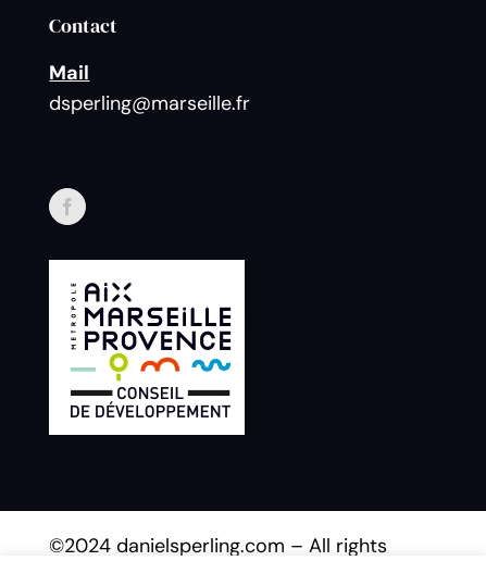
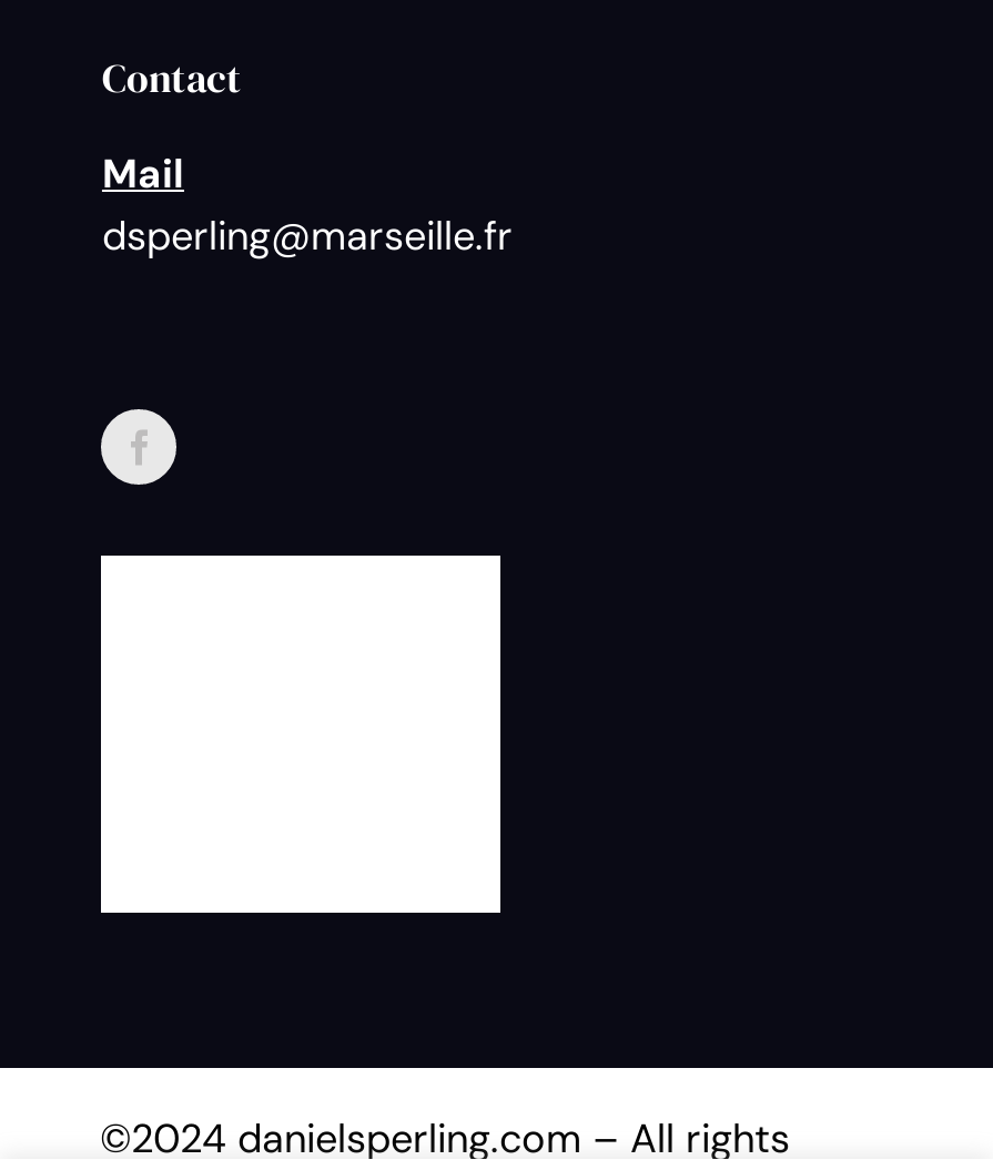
[70,282,232,419] [image] -> none

